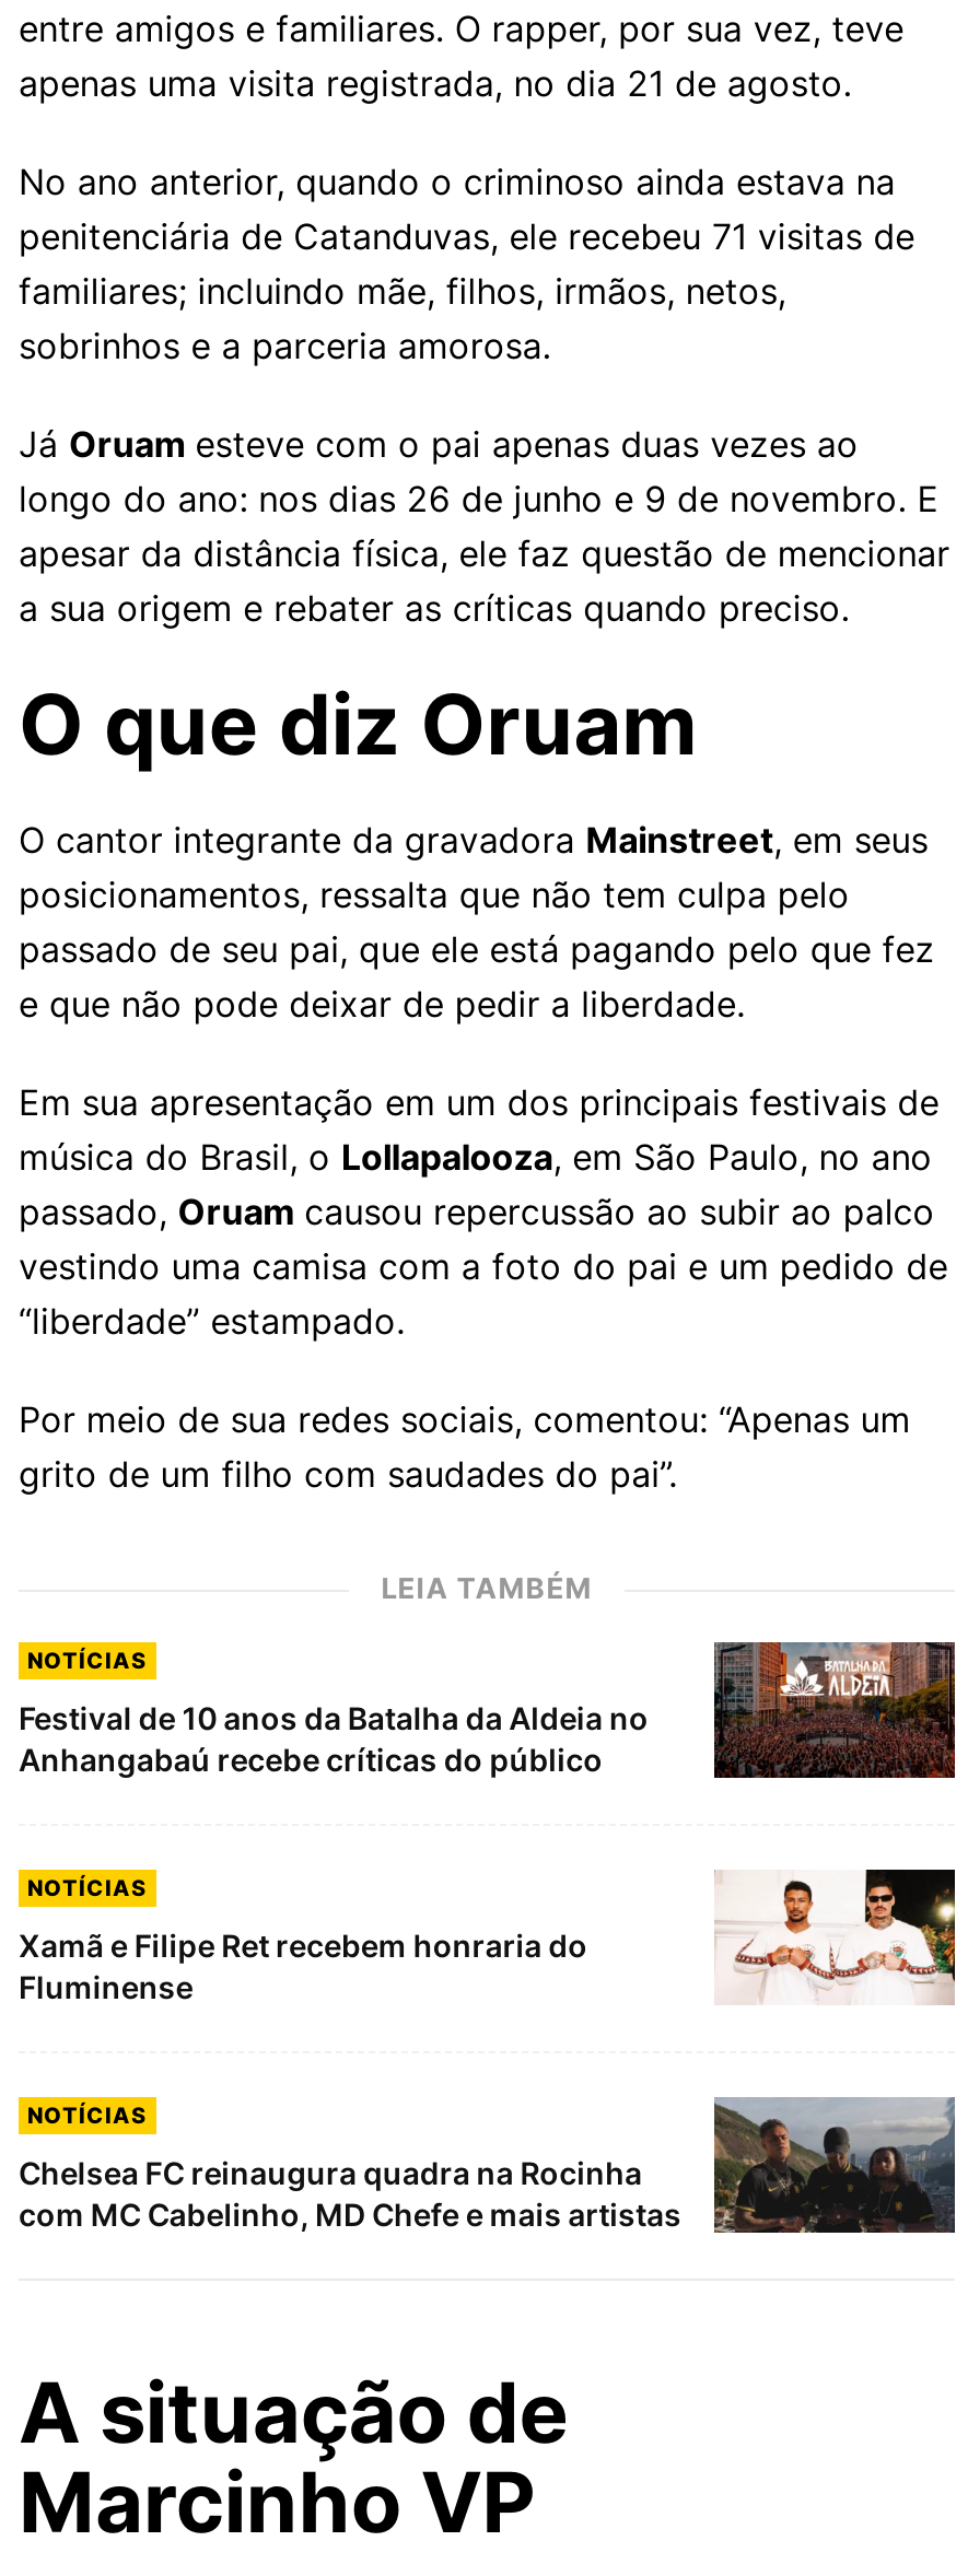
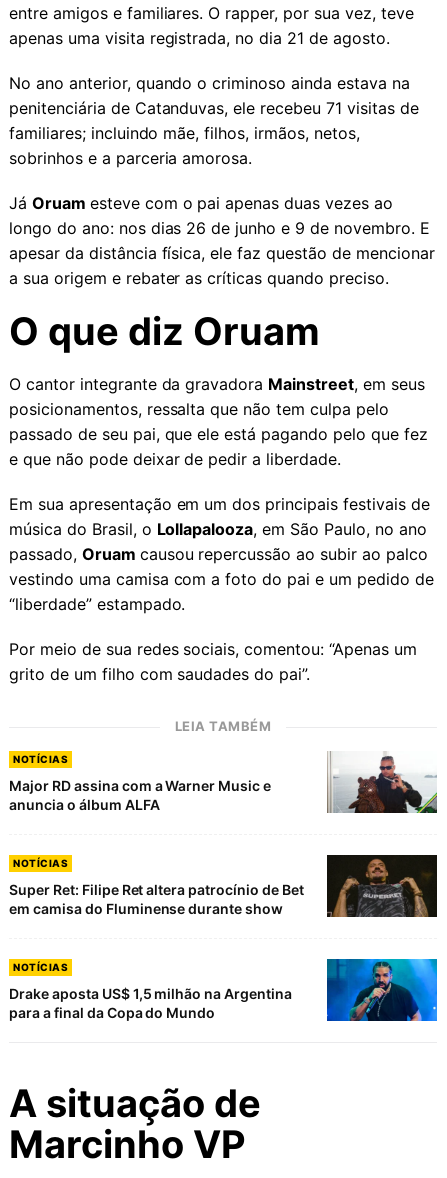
[712,1640,957,1780] [image] -> [327,751,438,814] [image]
[19,1700,648,1778] Festival de 10 anos da Batalha da Aldeia no | Anhangabaú recebe críticas do público -> [9,777,271,813] Major RD assina com a Warner Music e | anuncia o álbum ALFA
[714,1870,957,2005] [image] -> [326,854,438,918] [image]
[19,1927,588,2006] Xamã e Filipe Ret recebem honraria do | Fluminense -> [9,881,304,917] Super Ret: Filipe Ret altera patrocínio de Bet | em camisa do Fluminense durante show
[19,2097,957,2235] [image] | Chelsea FC reinaugura quadra na Rocinha | com MC Cabelinho, MD Chefe e mais artistas -> [9,958,438,1022] [image] | Drake aposta US$ 1,5 milhão na Argentina | para a final da Copa do Mundo

